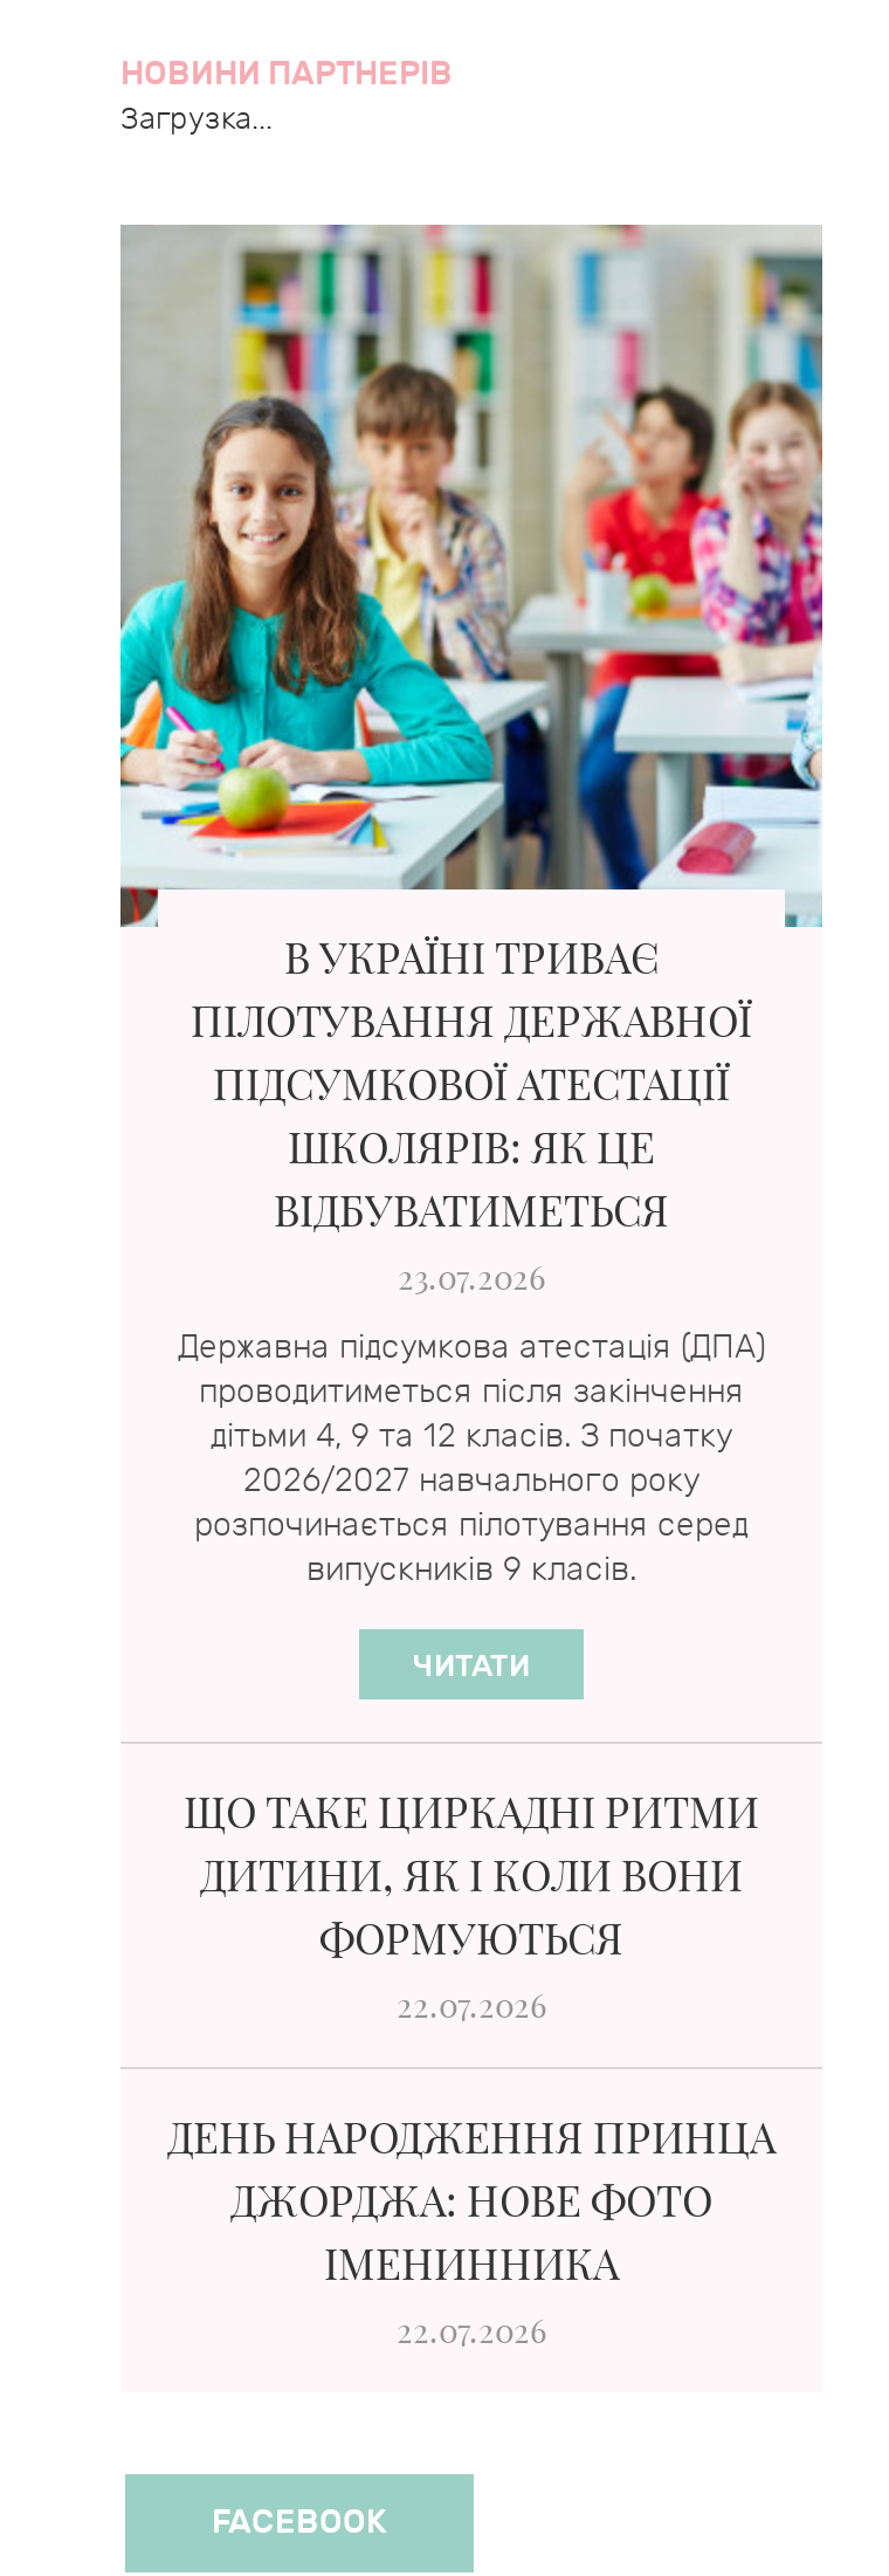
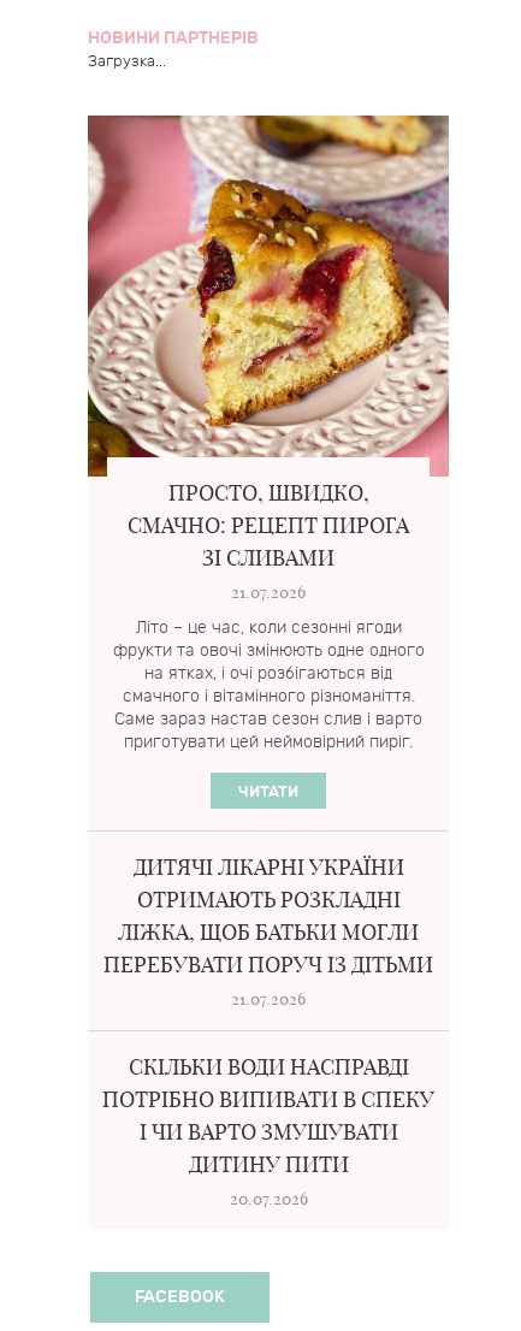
[118,225,822,1299] [image] | В УКРАЇНІ ТРИВАЄ | ПІЛОТУВАННЯ ДЕРЖАВНОЇ | ПІДСУМКОВОЇ АТЕСТАЦІЇ | ШКОЛЯРІВ: ЯК ЦЕ | ВІДБУВАТИМЕТЬСЯ | 23.07.2026 -> [87,114,450,603] [image] | ПРОСТО, ШВИДКО, | СМАЧНО: РЕЦЕПТ ПИРОГА | ЗІ СЛИВАМИ | 21.07.2026
[178,1327,765,1589] Державна підсумкова атестація (ДПА) | проводитиметься після закінчення | дітьми 4, 9 та 12 класів. З початку | 2026/2027 навчального року | розпочинається пілотування серед | випускників 9 класів. -> [113,617,424,752] Літо – це час, коли сезонні ягоди | фрукти та овочі змінюють одне одного | на ятках, і очі розбігаються від | смачного і вітамінного різноманіття. | Саме зараз настав сезон слив і варто | приготувати цей неймовірний пиріг.
moved [413,1648,530,1685] -> [238,782,298,801]: ЧИТАТИ
[184,1786,759,2027] ЩО ТАКЕ ЦИРКАДНІ РИТМИ | ДИТИНИ, ЯК І КОЛИ ВОНИ | ФОРМУЮТЬСЯ | 22.07.2026 -> [103,853,433,1010] ДИТЯЧІ ЛІКАРНІ УКРАЇНИ | ОТРИМАЮТЬ РОЗКЛАДНІ | ЛІЖКА, ЩОБ БАТЬКИ МОГЛИ | ПЕРЕБУВАТИ ПОРУЧ ІЗ ДІТЬМИ | 21.07.2026
[167,2111,776,2352] ДЕНЬ НАРОДЖЕННЯ ПРИНЦА | ДЖОРДЖА: НОВЕ ФОТО | ІМЕНИННИКА | 22.07.2026 -> [102,1053,434,1209] СКІЛЬКИ ВОДИ НАСПРАВДІ | ПОТРІБНО ВИПИВАТИ В СПЕКУ | І ЧИ ВАРТО ЗМУШУВАТИ | ДИТИНУ ПИТИ | 20.07.2026

